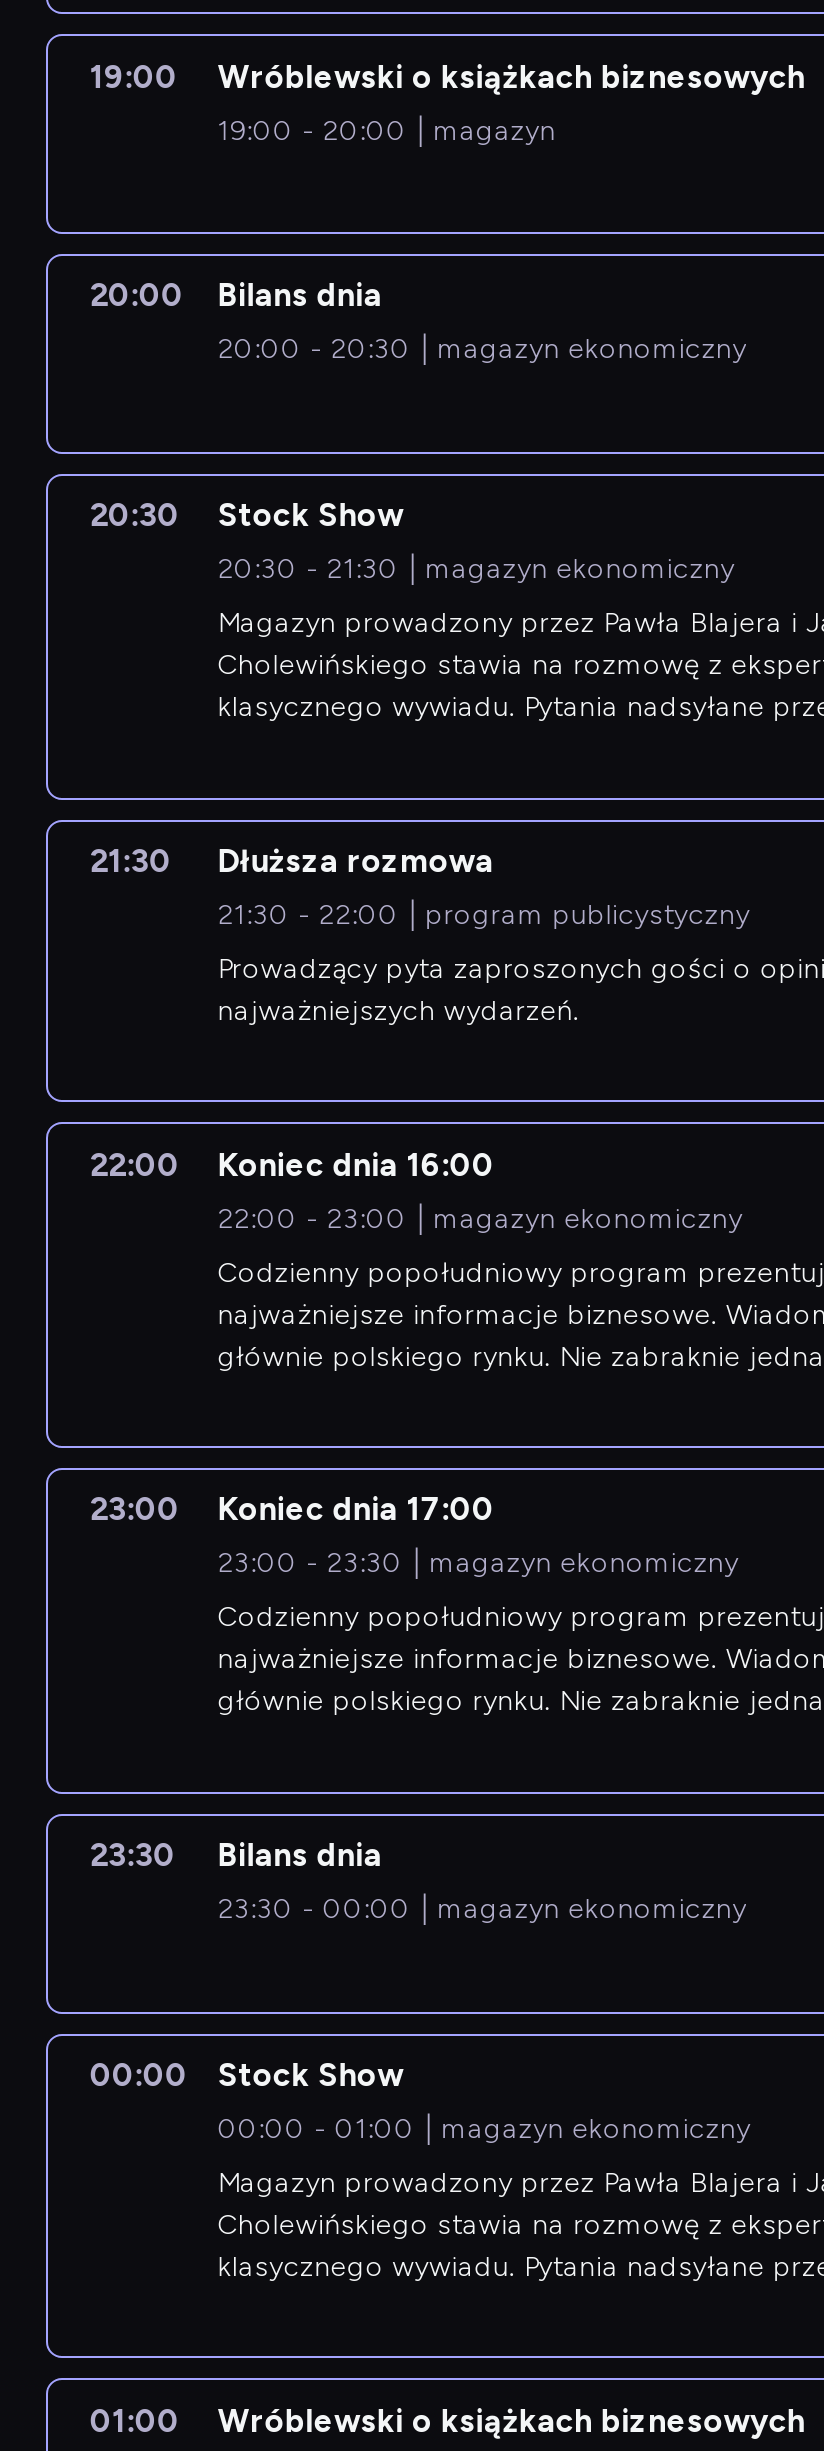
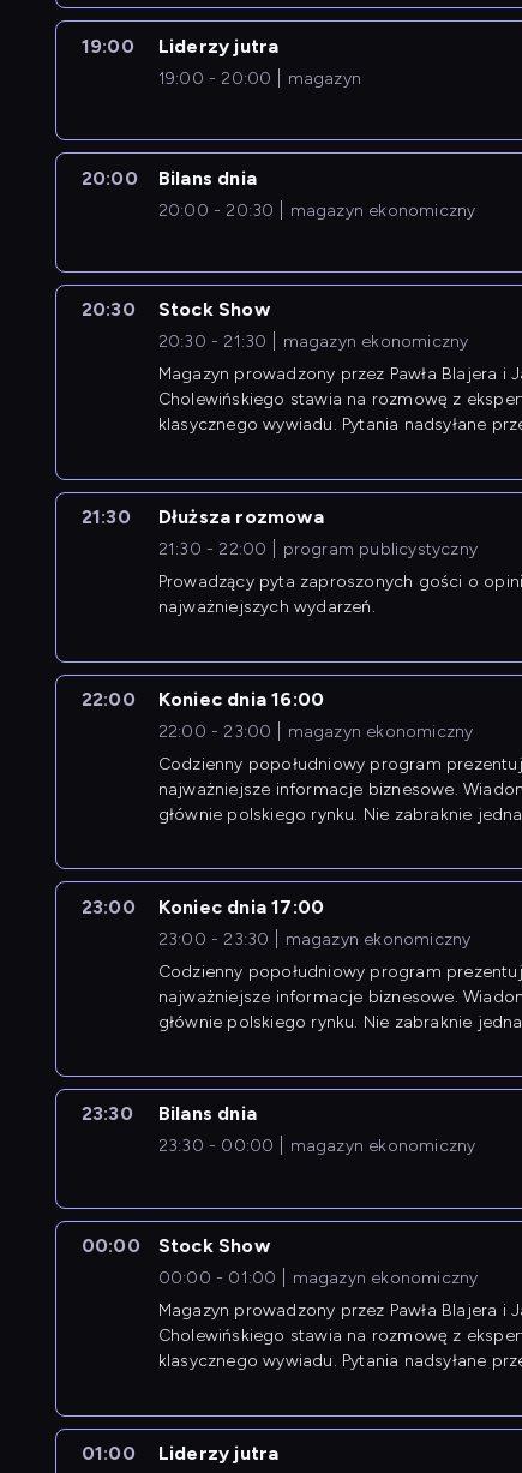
[218,58,805,96] Wróblewski o książkach biznesowych -> [158,35,279,57] Liderzy jutra
[218,2402,805,2440] Wróblewski o książkach biznesowych -> [158,1442,279,1465] Liderzy jutra

